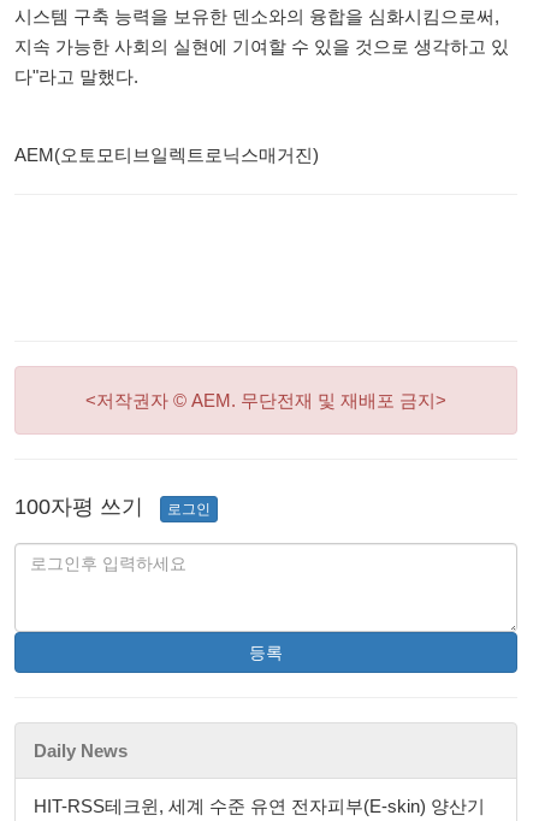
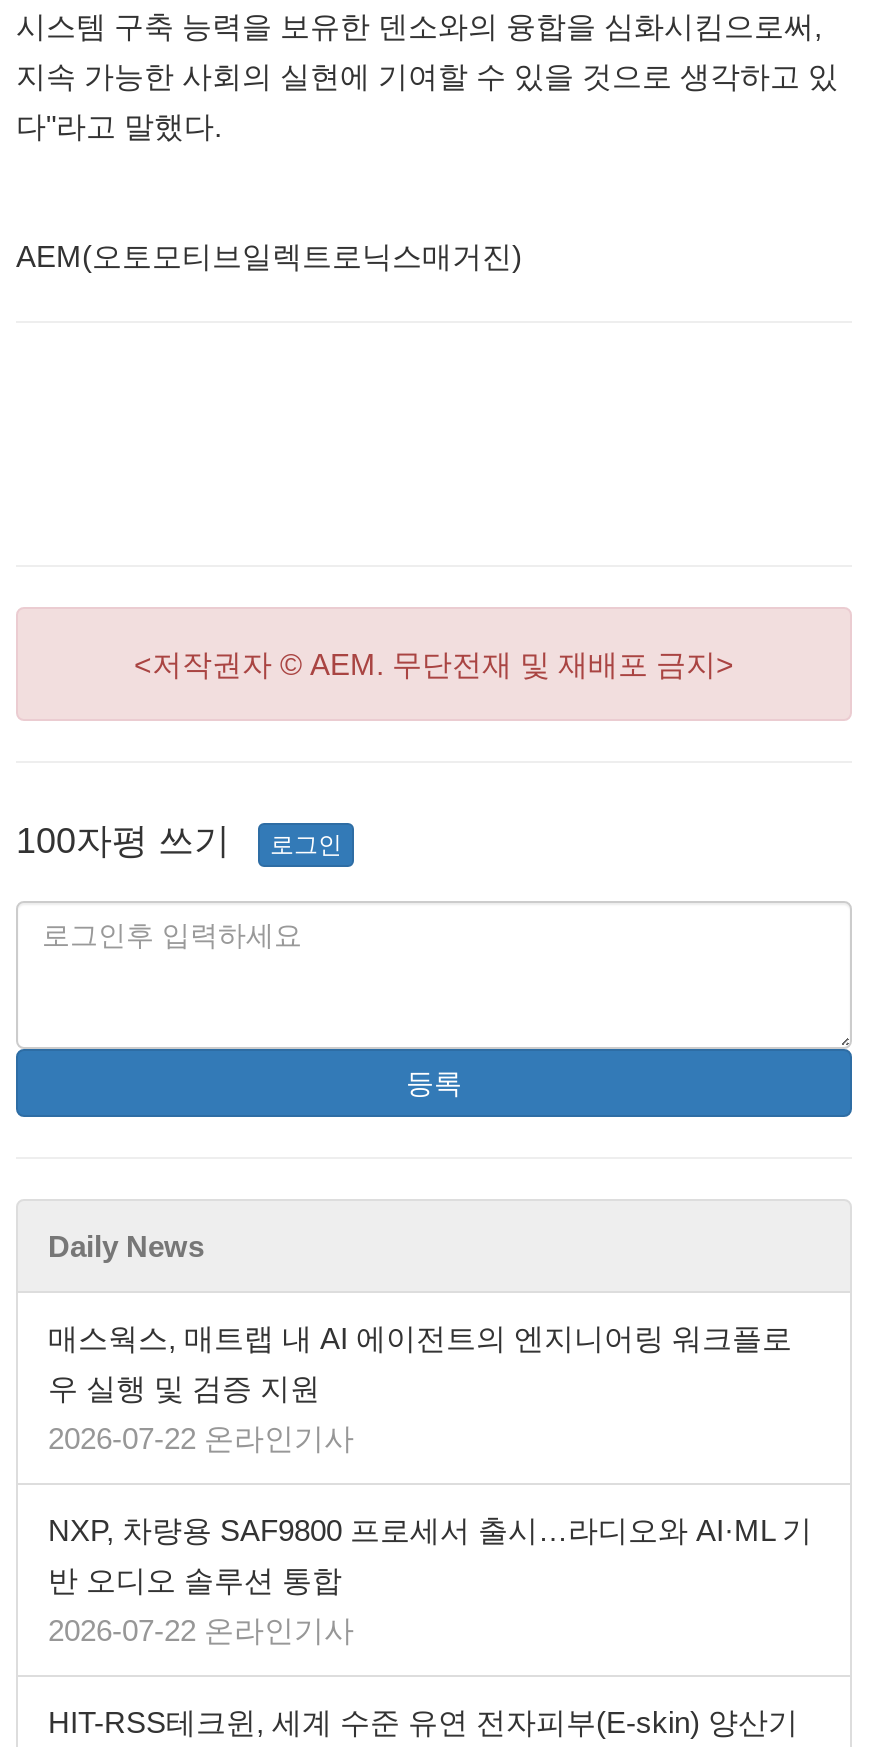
none -> [48,1321,812,1647] 매스웍스, 매트랩 내 AI 에이전트의 엔지니어링 워크플로 | 우 실행 및 검증 지원 | 2026-07-22 온라인기사 | NXP, 차량용 SAF9800 프로세서 출시…라디오와 AI·ML 기 | 반 오디오 솔루션 통합 | 2026-07-22 온라인기사

